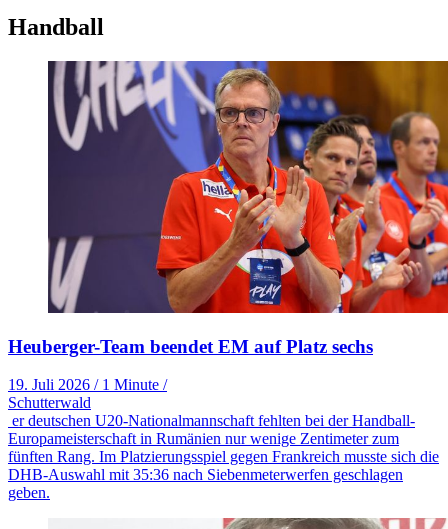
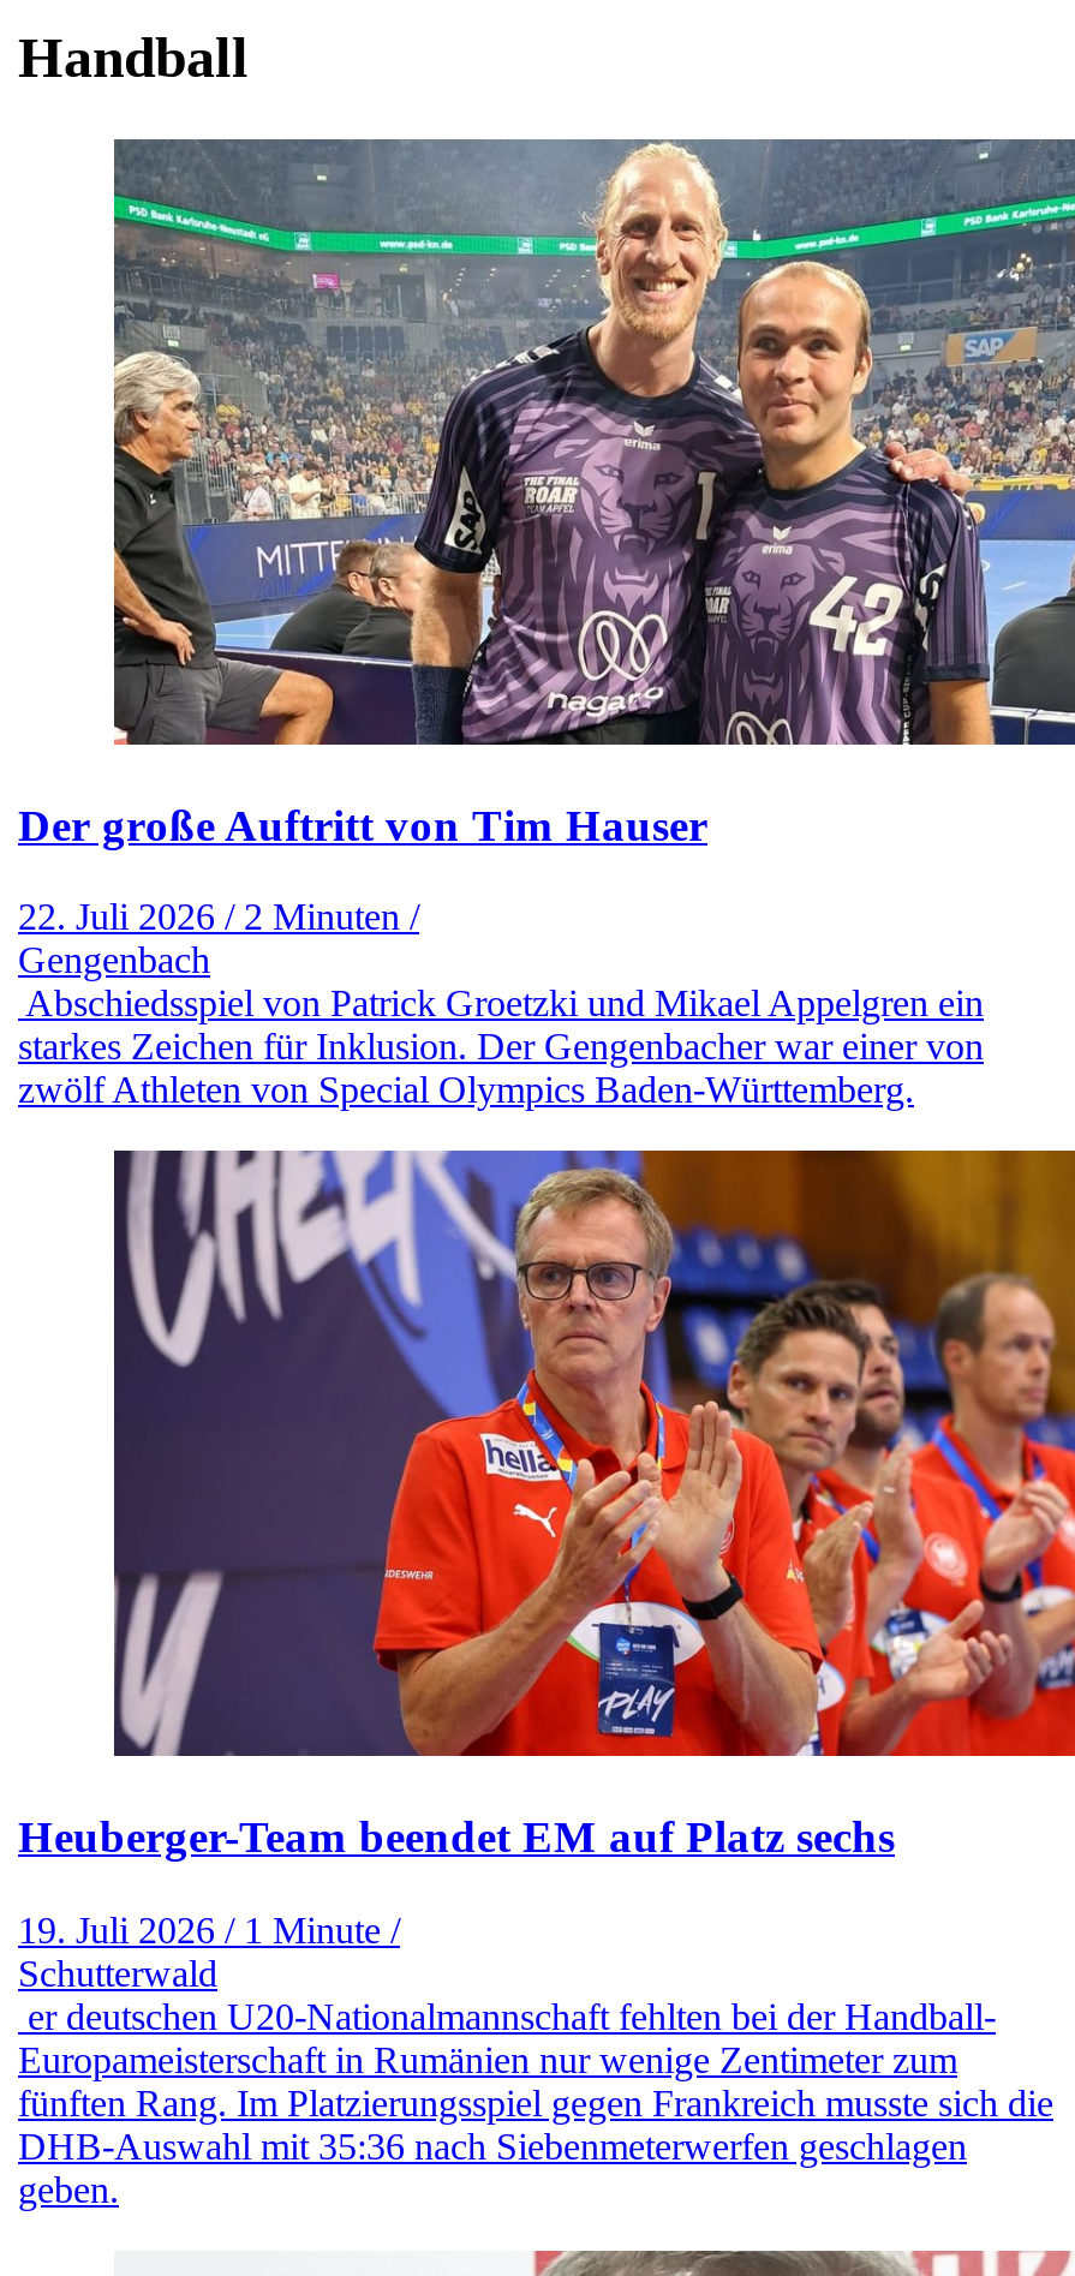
none -> [18,137,1068,1111] [image] | Der große Auftritt von Tim Hauser | 22. Juli 2026 / 2 Minuten / | Gengenbach | Abschiedsspiel von Patrick Groetzki und Mikael Appelgren ein | starkes Zeichen für Inklusion. Der Gengenbacher war einer von | zwölf Athleten von Special Olympics Baden-Württemberg.

